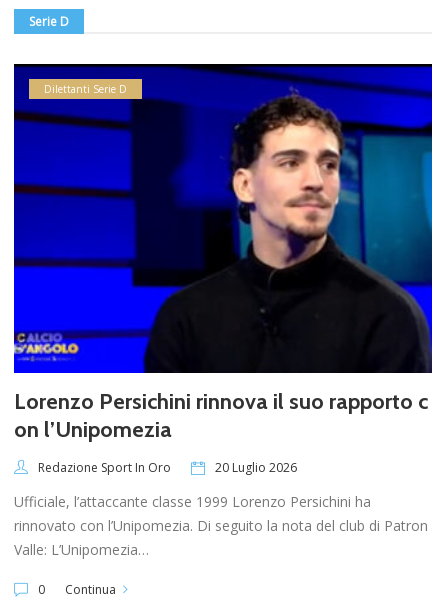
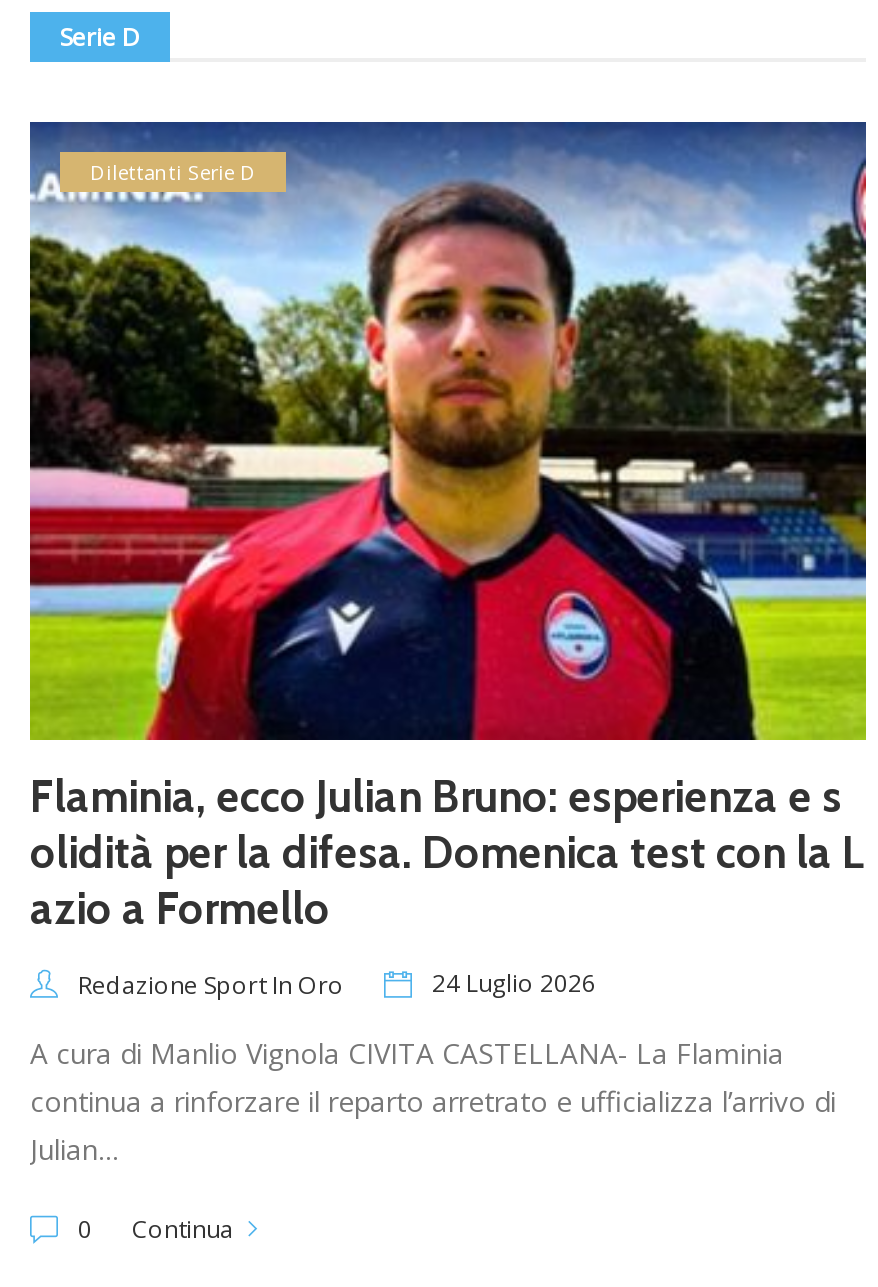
[13,63,433,443] [image] | Lorenzo Persichini rinnova il suo rapporto c | on l’Unipomezia -> [28,120,868,936] [image] | Flaminia, ecco Julian Bruno: esperienza e s | olidità per la difesa. Domenica test con la L | azio a Formello
[215,458,297,475] 20 Luglio 2026 -> [432,967,596,1001] 24 Luglio 2026
[14,492,428,559] Ufficiale, l’attaccante classe 1999 Lorenzo Persichini ha | rinnovato con l’Unipomezia. Di seguito la nota del club di Patron | Valle: L’Unipomezia… -> [30,1033,836,1167] A cura di Manlio Vignola CIVITA CASTELLANA- La Flaminia | continua a rinforzare il reparto arretrato e ufficializza l’arrivo di | Julian…

